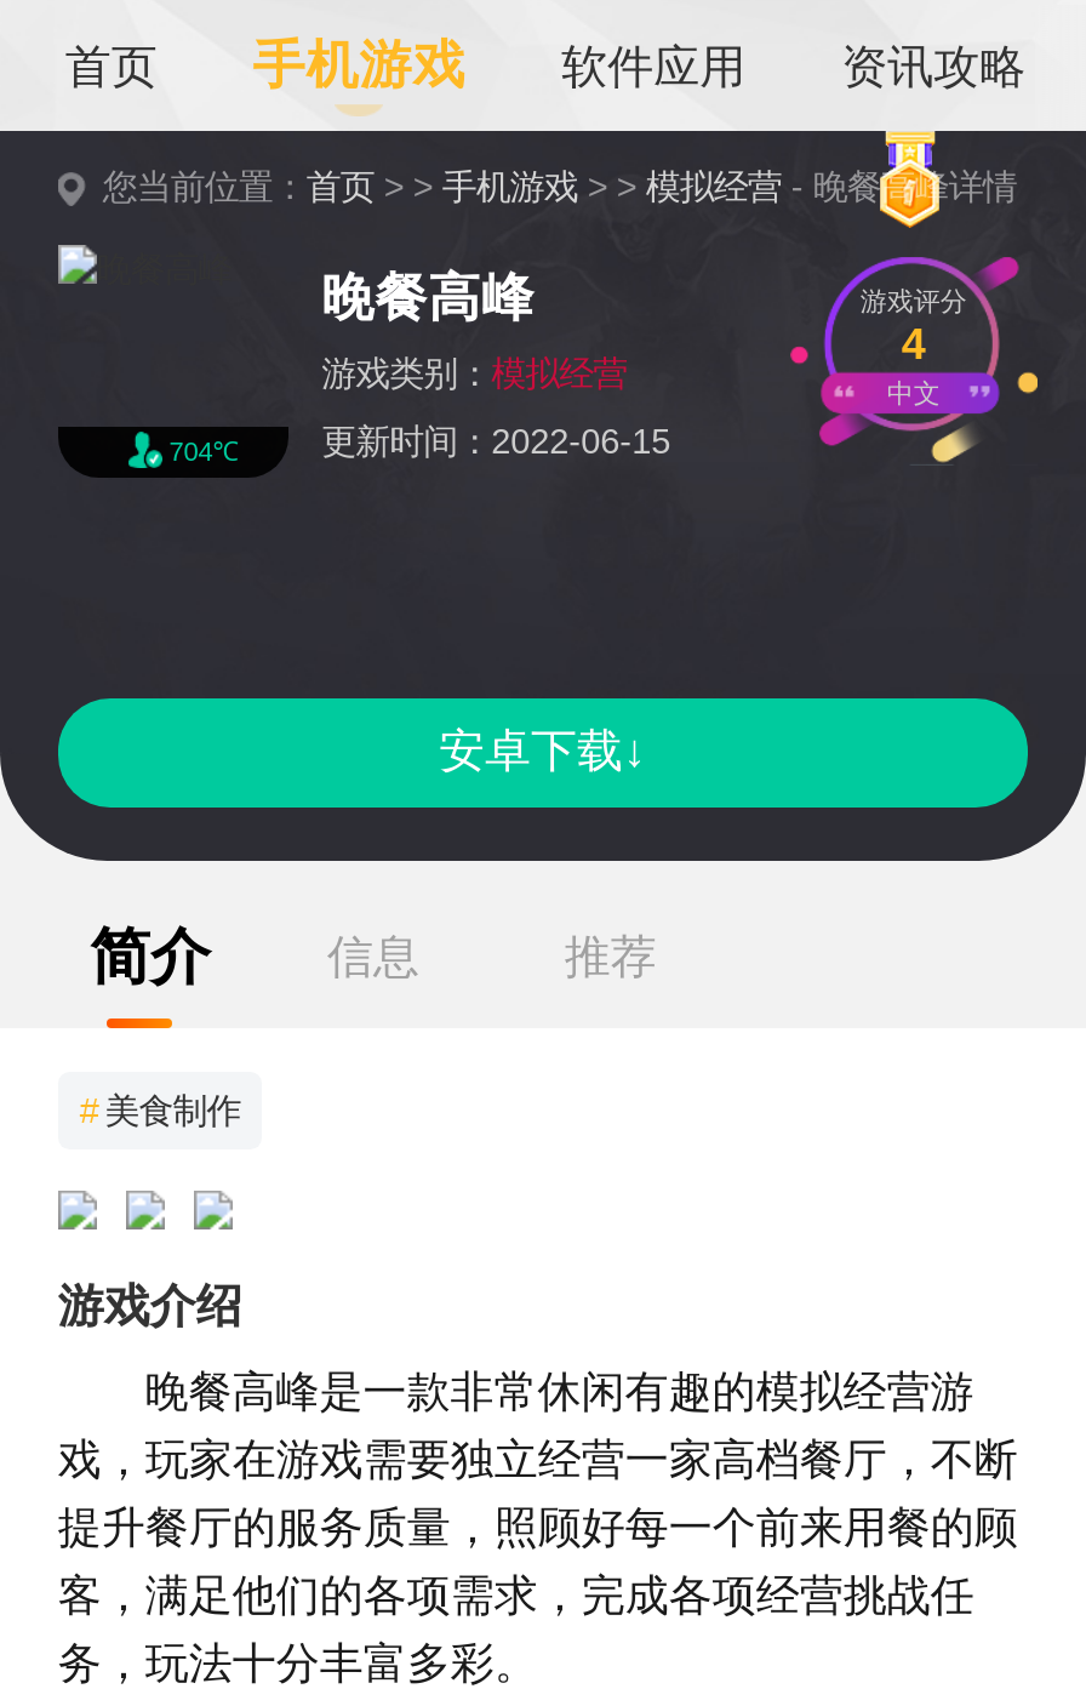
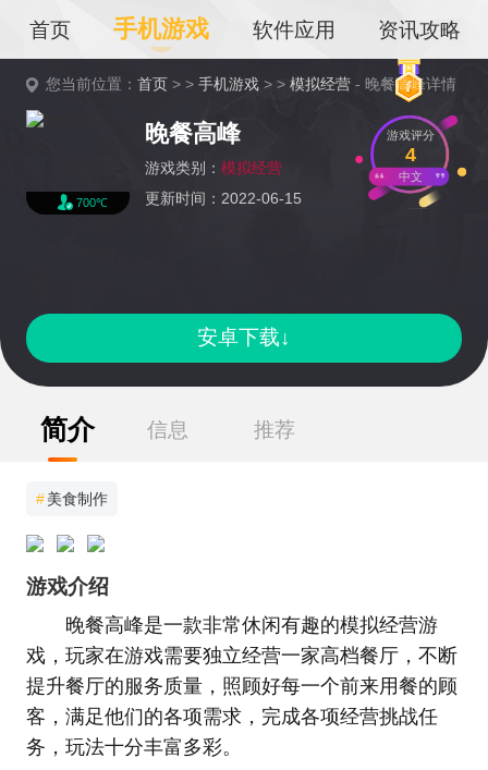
[169,437,239,466] 704℃ -> [76,196,108,209] 700℃

